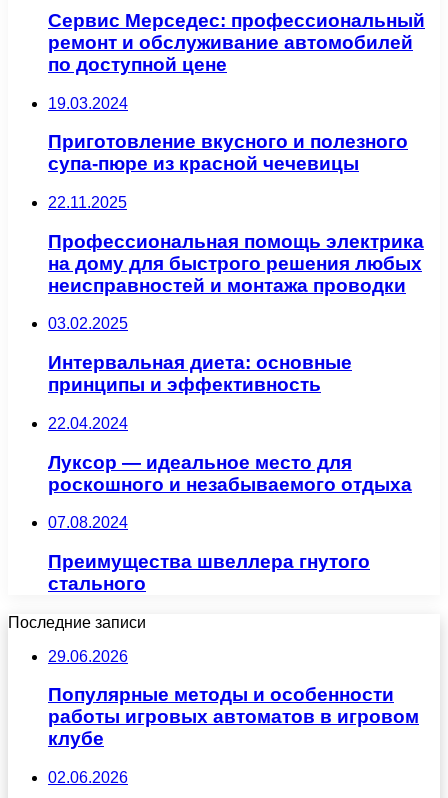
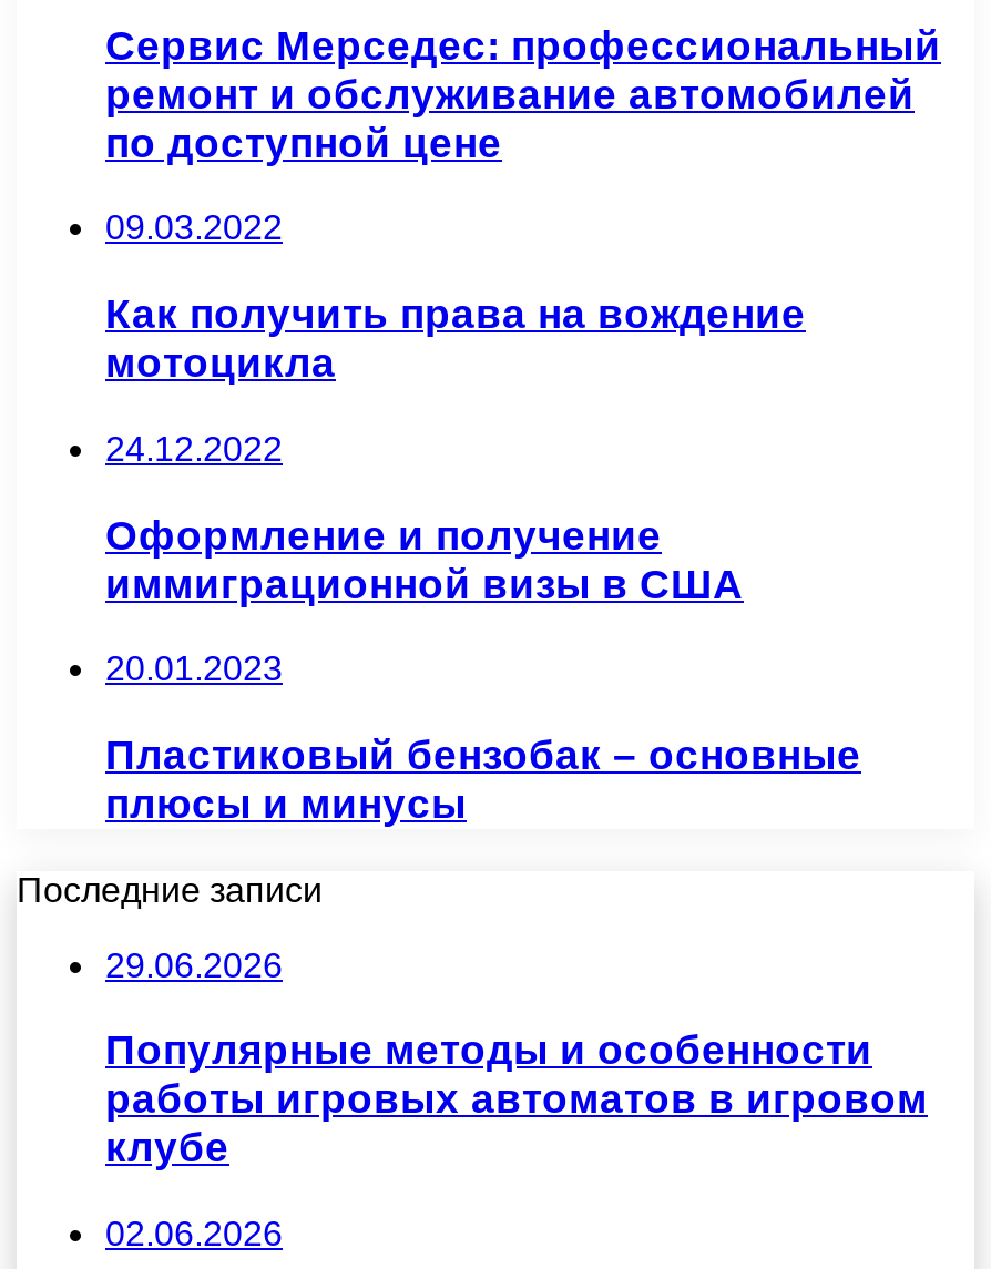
[48,95,424,594] 19.03.2024 | Приготовление вкусного и полезного | супа-пюре из красной чечевицы | 22.11.2025 | Профессиональная помощь электрика | на дому для быстрого решения любых | неисправностей и монтажа проводки | 03.02.2025 | Интервальная диета: основные | принципы и эффективность | 22.04.2024 | Луксор — идеальное место для | роскошного и незабываемого отдыха | 07.08.2024 | Преимущества швеллера гнутого | стального -> [105,210,861,827] 09.03.2022 | Как получить права на вождение | мотоцикла | 24.12.2022 | Оформление и получение | иммиграционной визы в США | 20.01.2023 | Пластиковый бензобак – основные | плюсы и минусы

